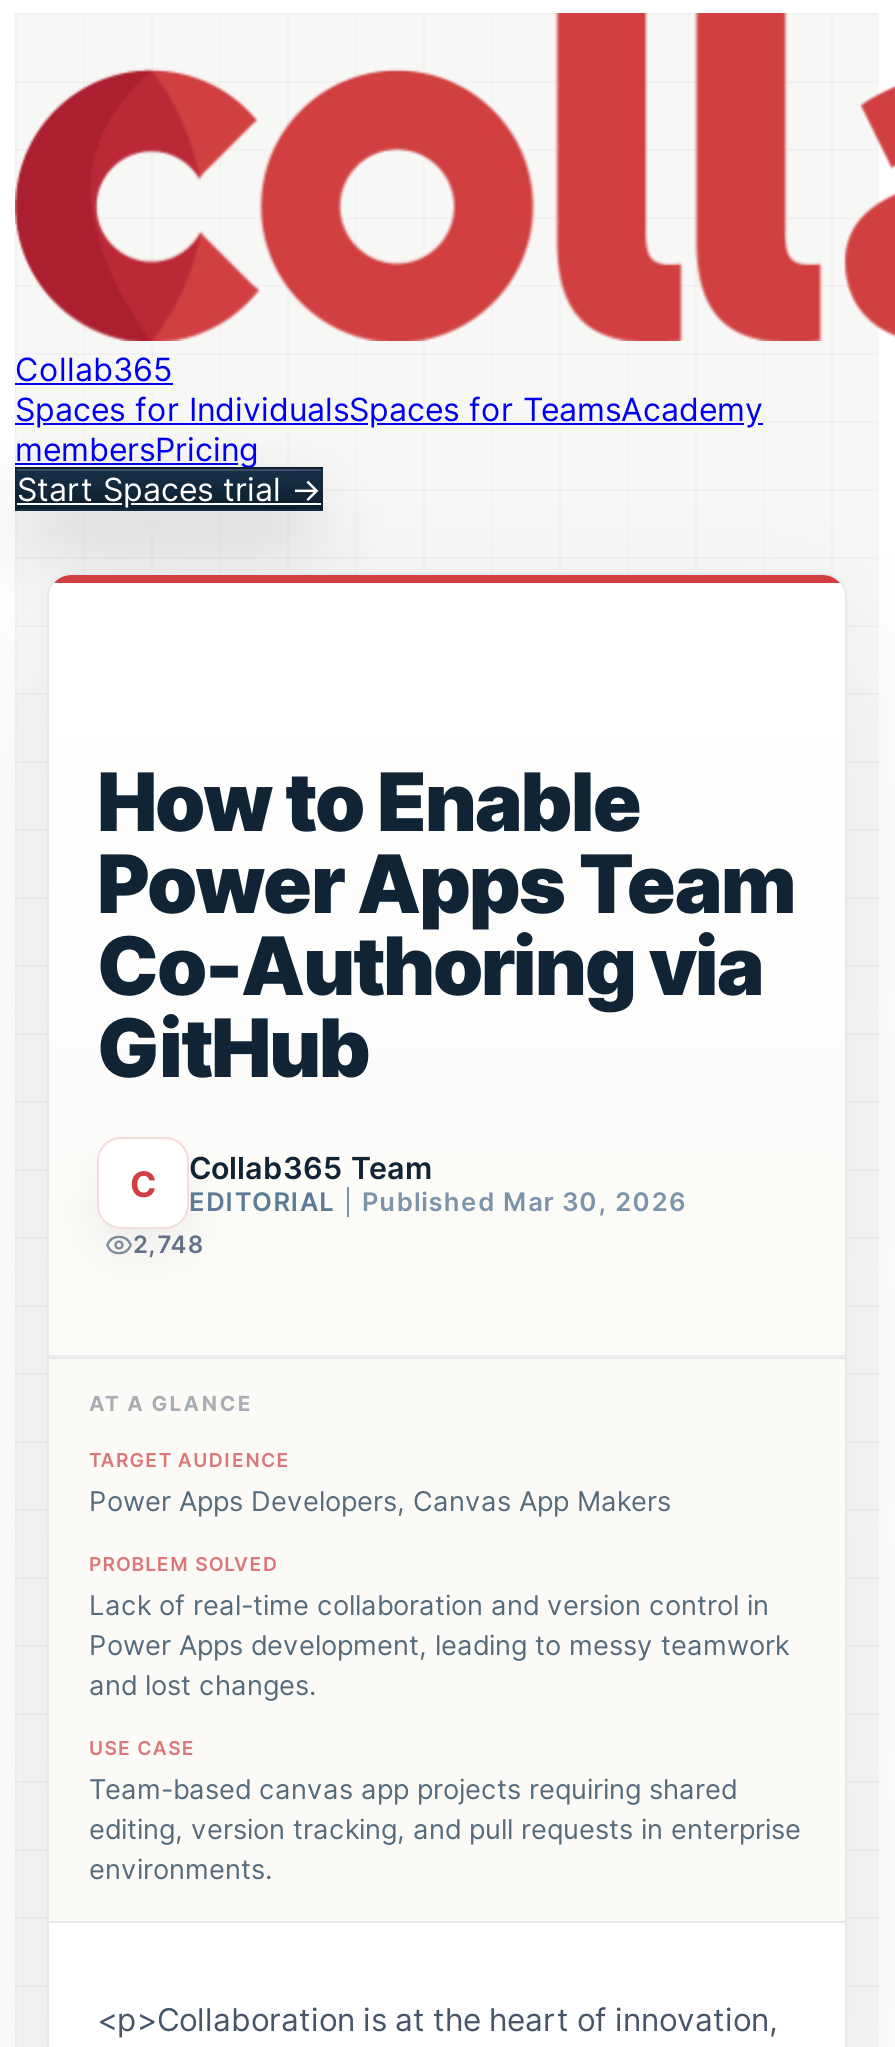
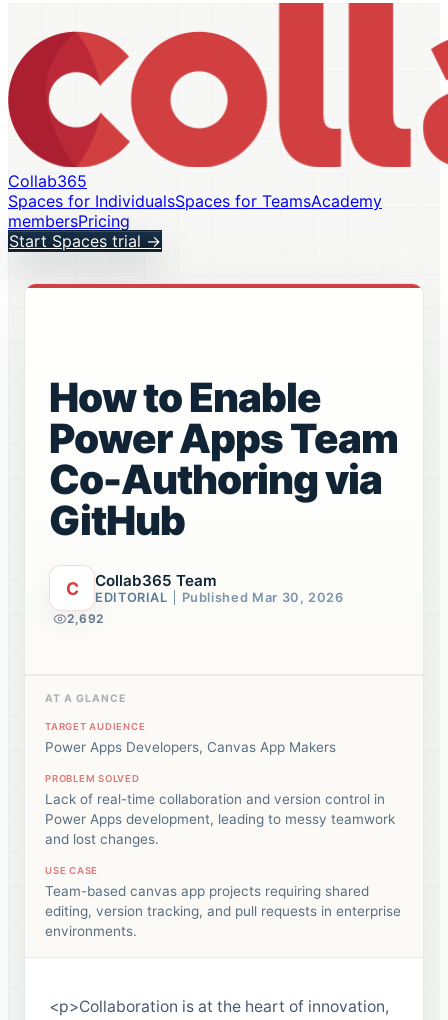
[133,1230,205,1260] 2,748 -> [67,611,104,626] 2,692

